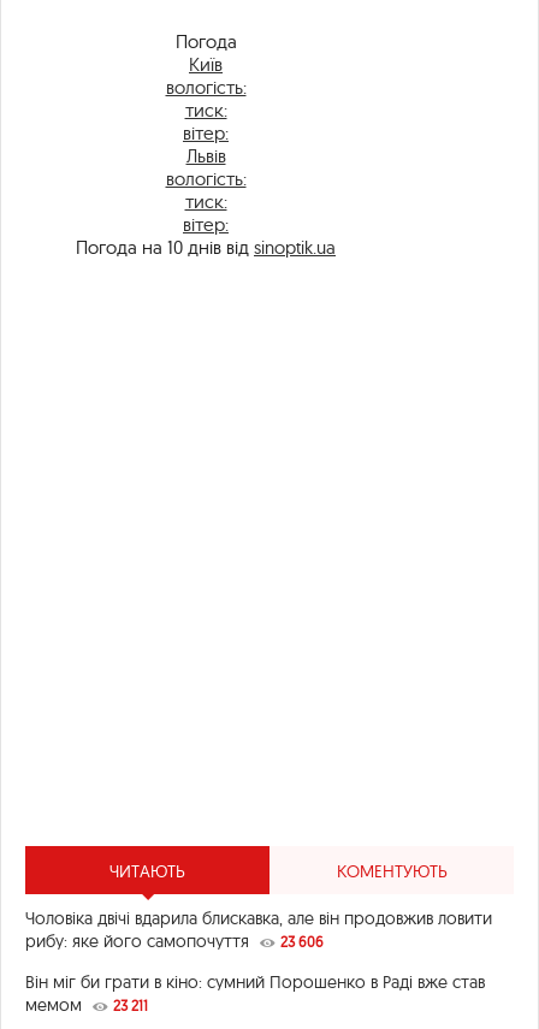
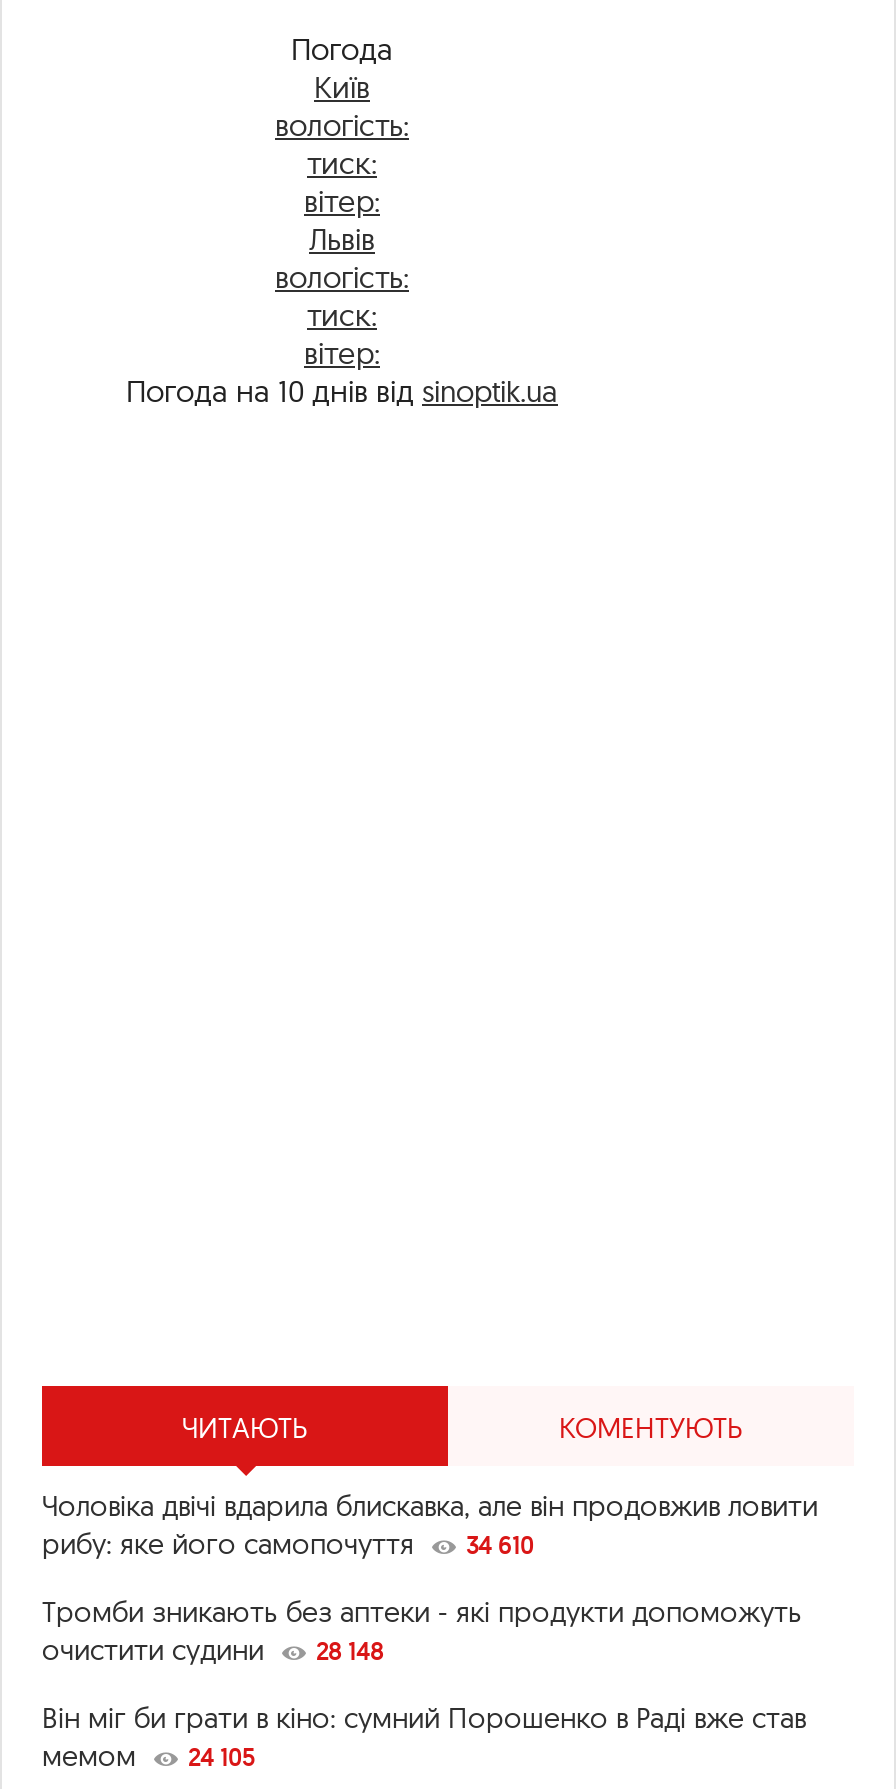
[280,933,324,951] 23 606 -> [42,1530,802,1668] 34 610 | Тромби зникають без аптеки - які продукти допоможуть | очистити судини | 28 148
[25,994,148,1016] мемом 23 211 -> [42,1738,254,1774] мемом 24 105

